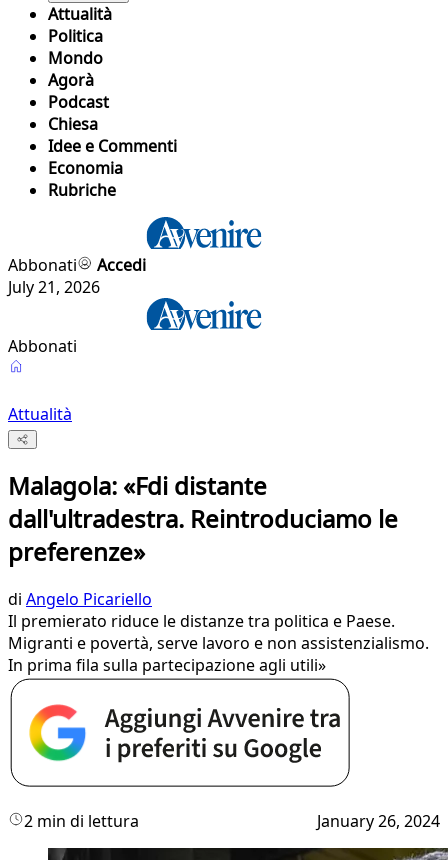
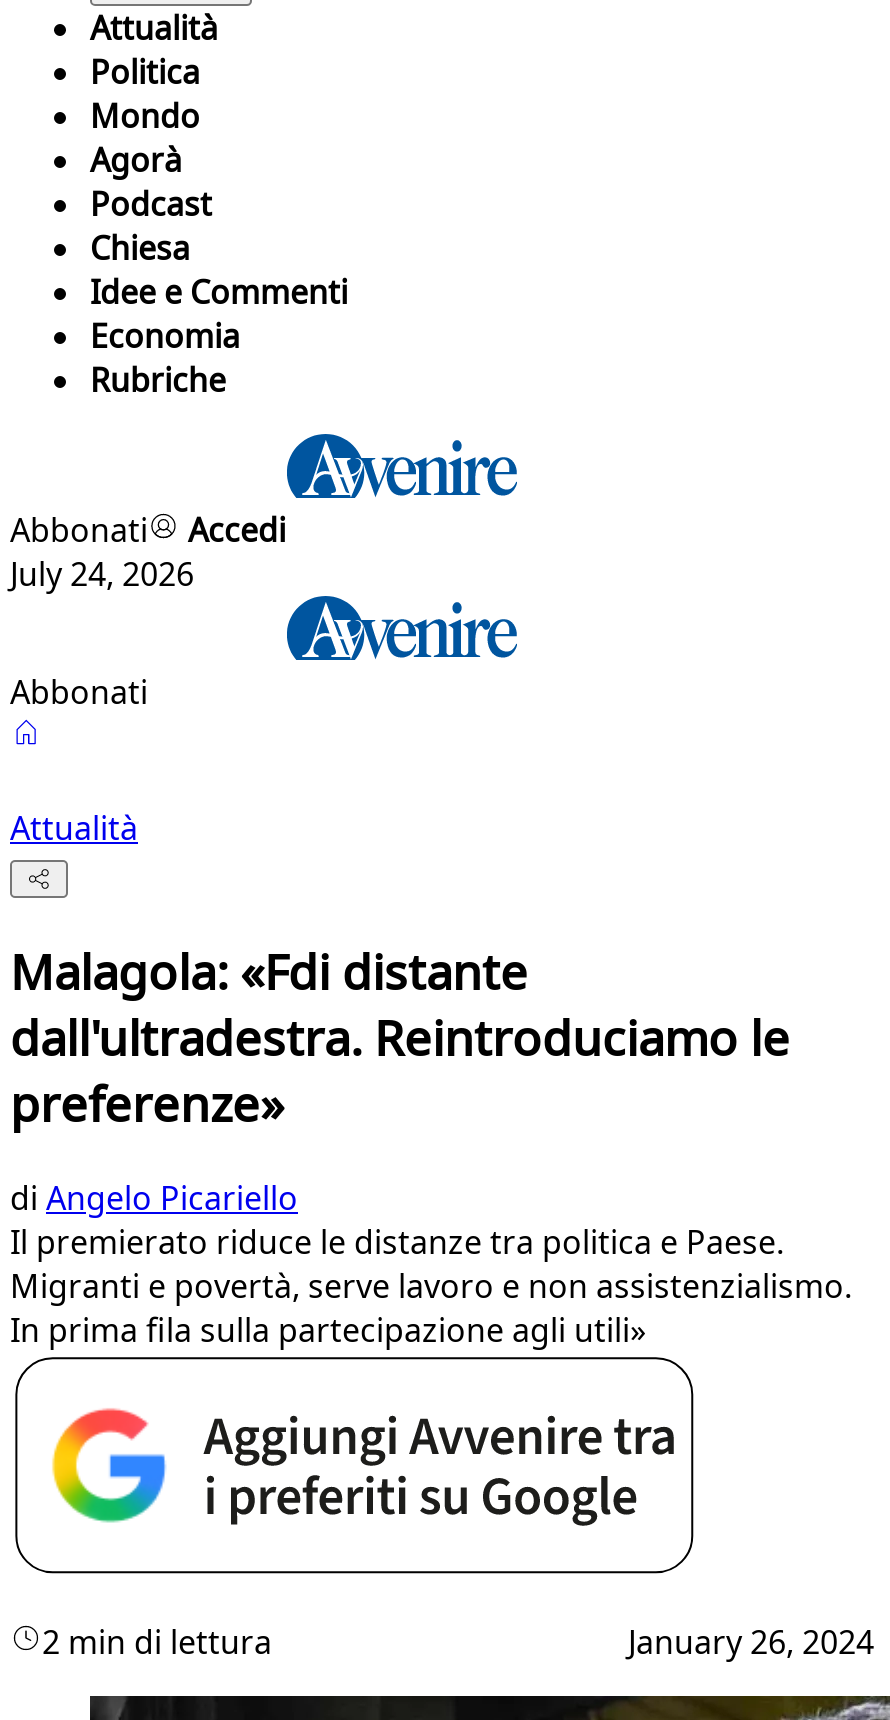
[8,276,100,298] July 21, 2026 -> [10,552,194,596] July 24, 2026

